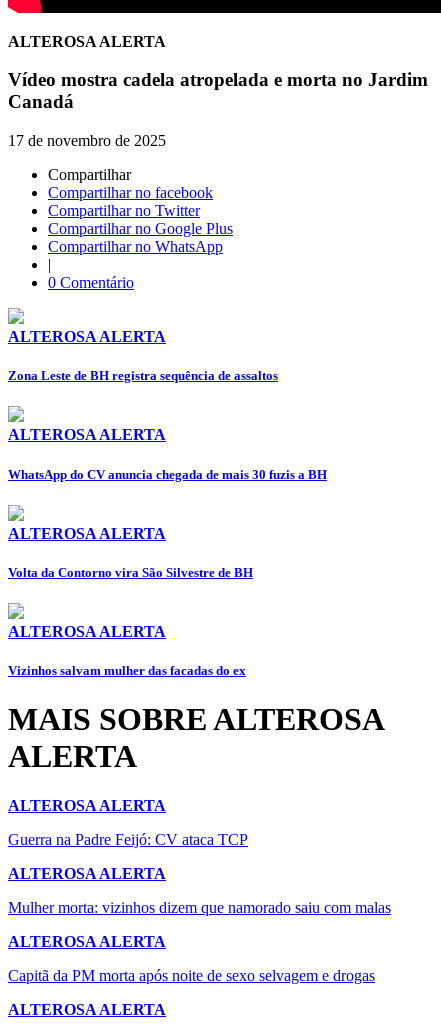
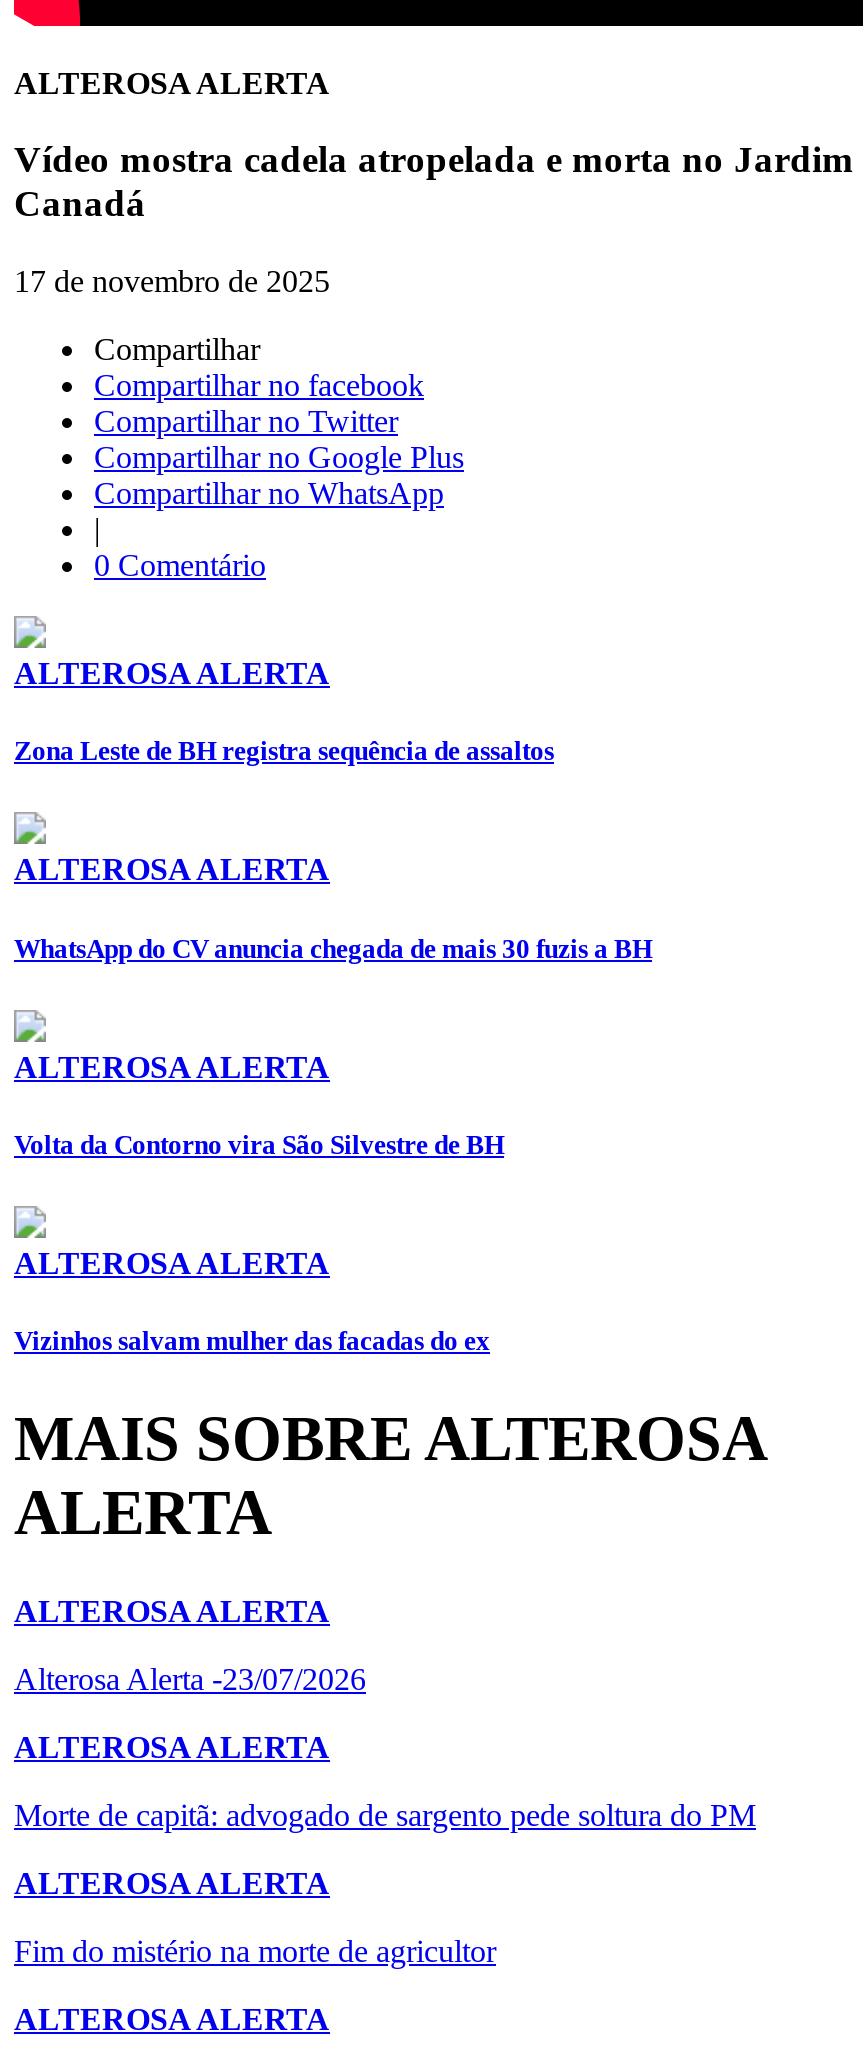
[8,831,248,848] Guerra na Padre Feijó: CV ataca TCP -> [14,1662,366,1696] Alterosa Alerta -23/07/2026
[8,899,391,916] Mulher morta: vizinhos dizem que namorado saiu com malas -> [14,1798,756,1832] Morte de capitã: advogado de sargento pede soltura do PM
[8,967,375,984] Capitã da PM morta após noite de sexo selvagem e drogas -> [14,1934,496,1968] Fim do mistério na morte de agricultor

